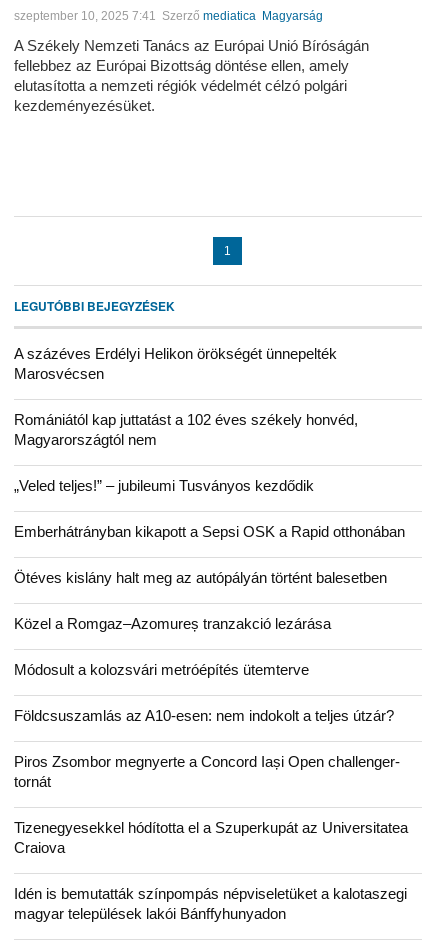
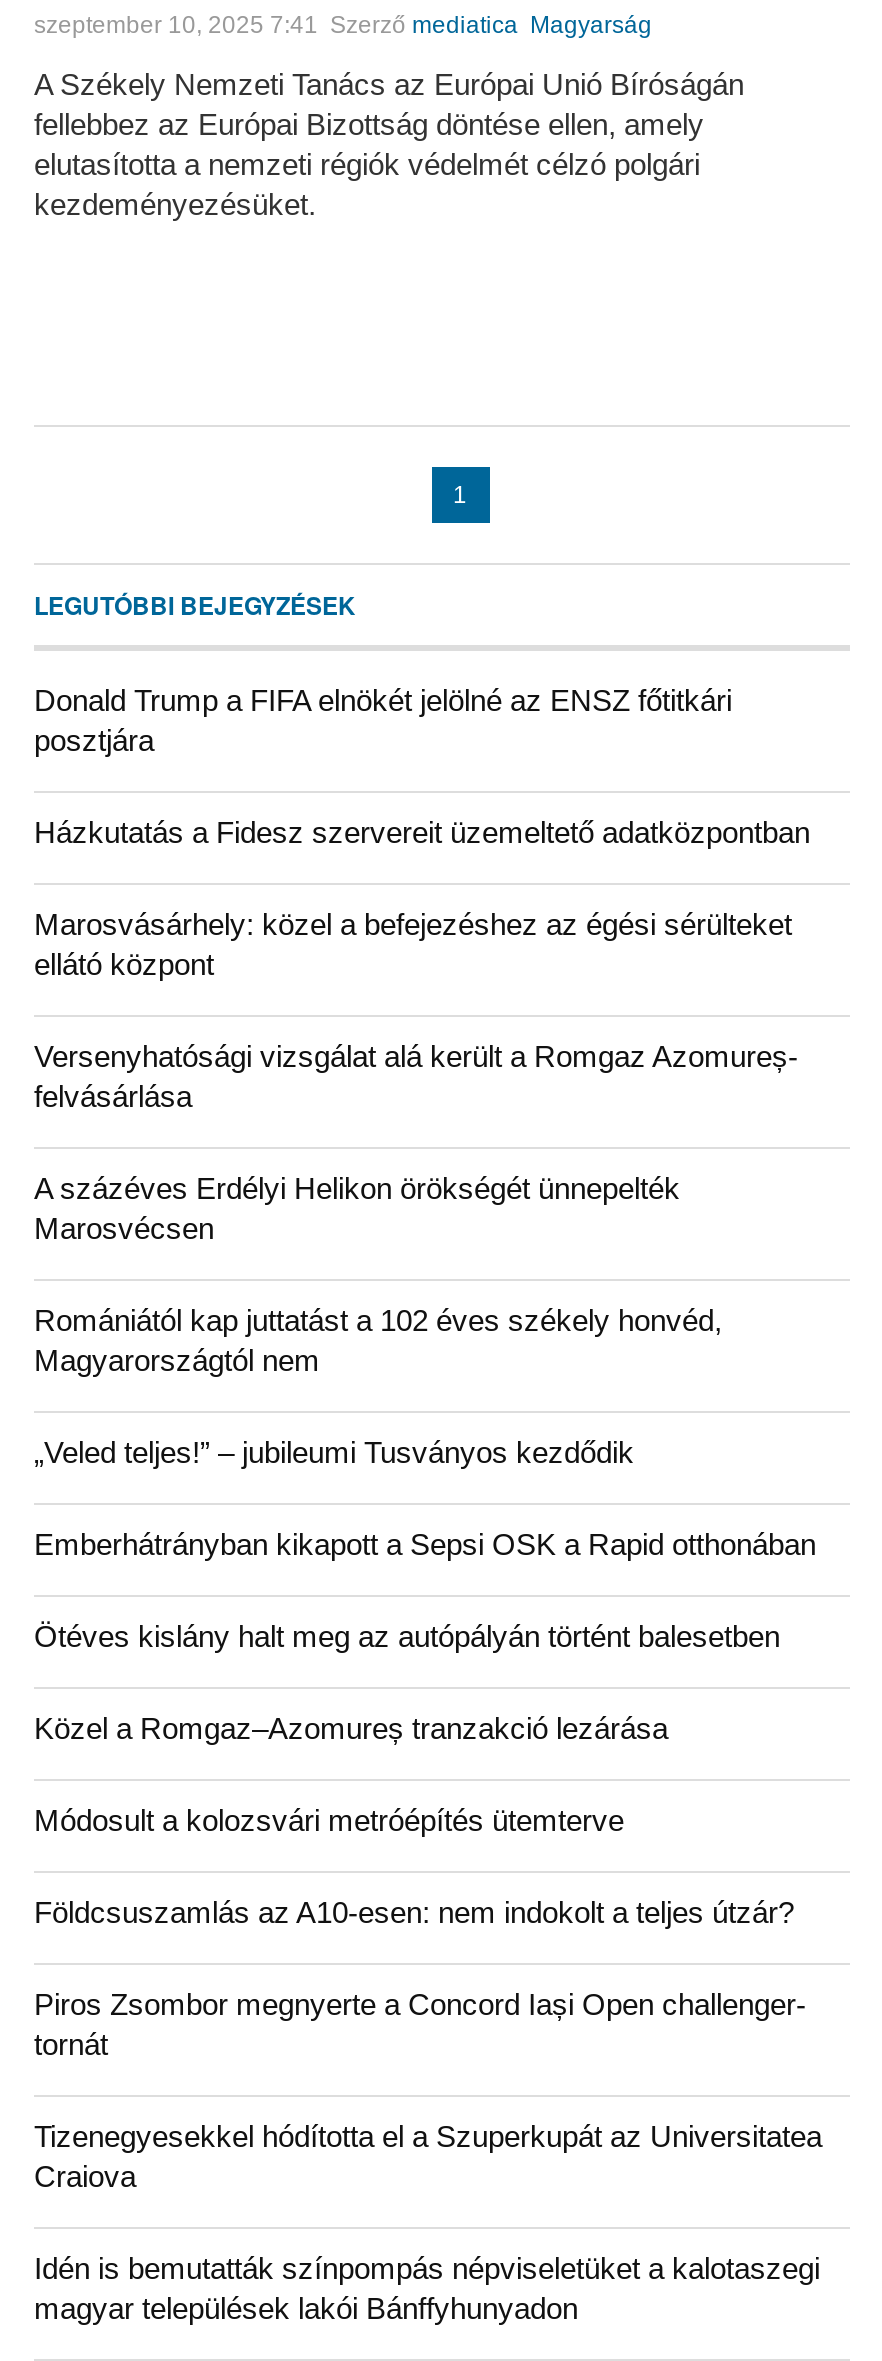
none -> [34,684,810,1114] Donald Trump a FIFA elnökét jelölné az ENSZ főtitkári | posztjára | Házkutatás a Fidesz szervereit üzemeltető adatközpontban | Marosvásárhely: közel a befejezéshez az égési sérülteket | ellátó központ | Versenyhatósági vizsgálat alá került a Romgaz Azomureș- | felvásárlása

